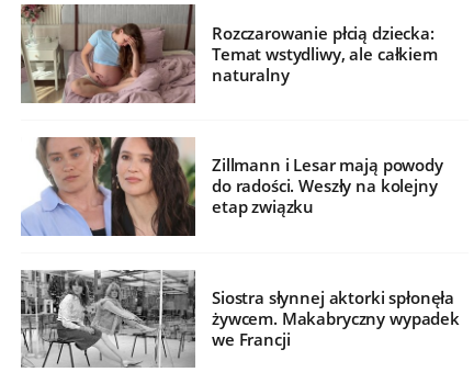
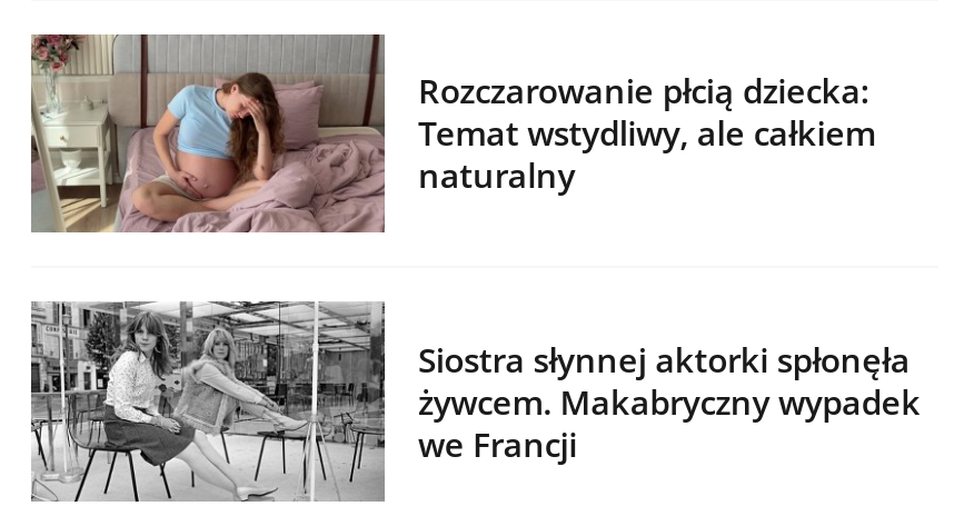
[21,137,443,236] [image] | Zillmann i Lesar mają powody | do radości. Weszły na kolejny | etap związku -> none

